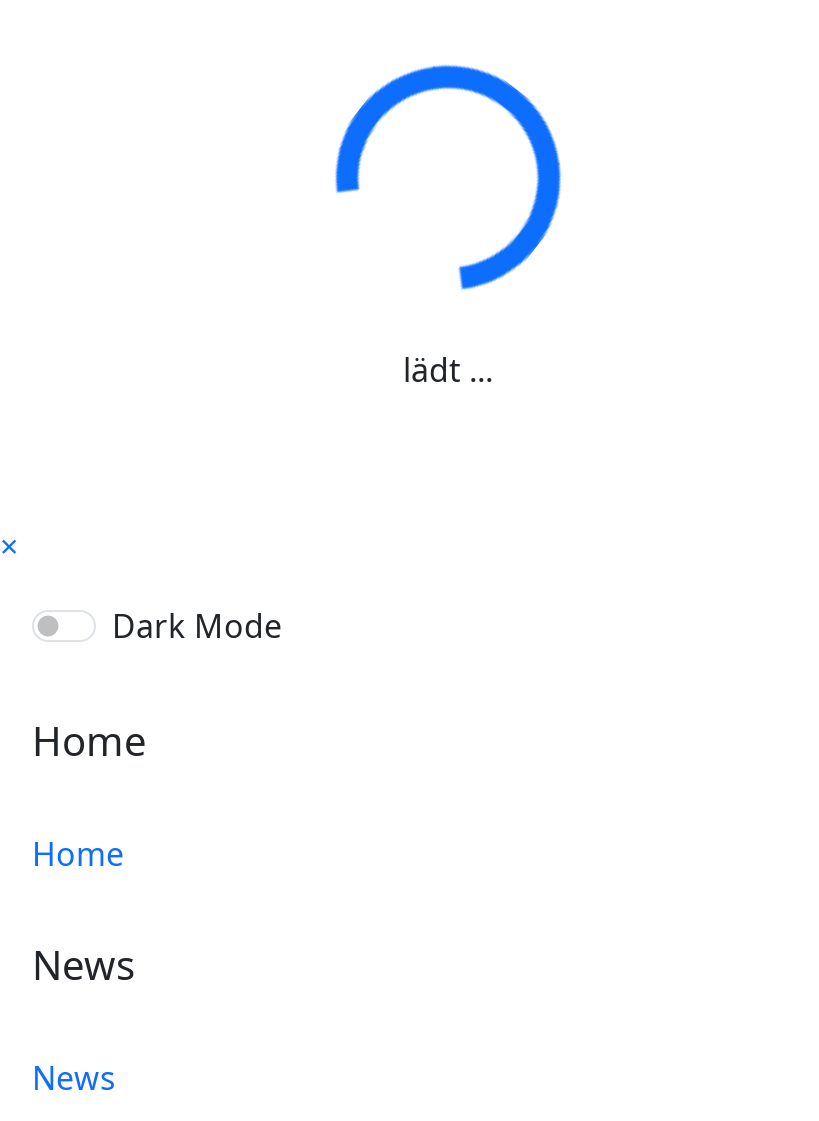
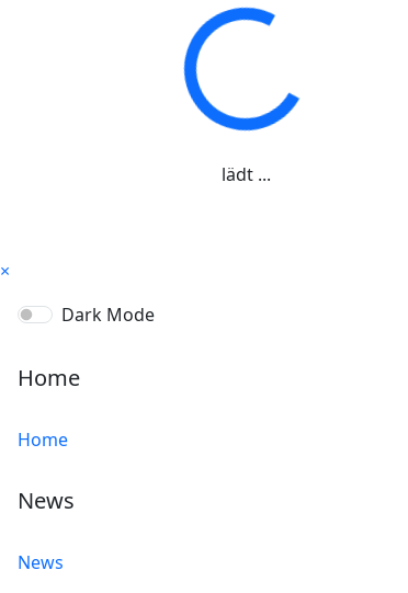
none -> [183,75,253,133] [image]
[492,78,564,230] [image] -> none

